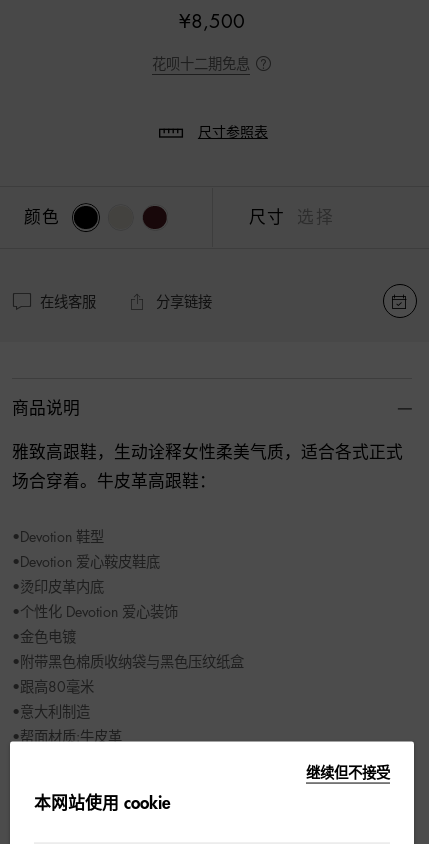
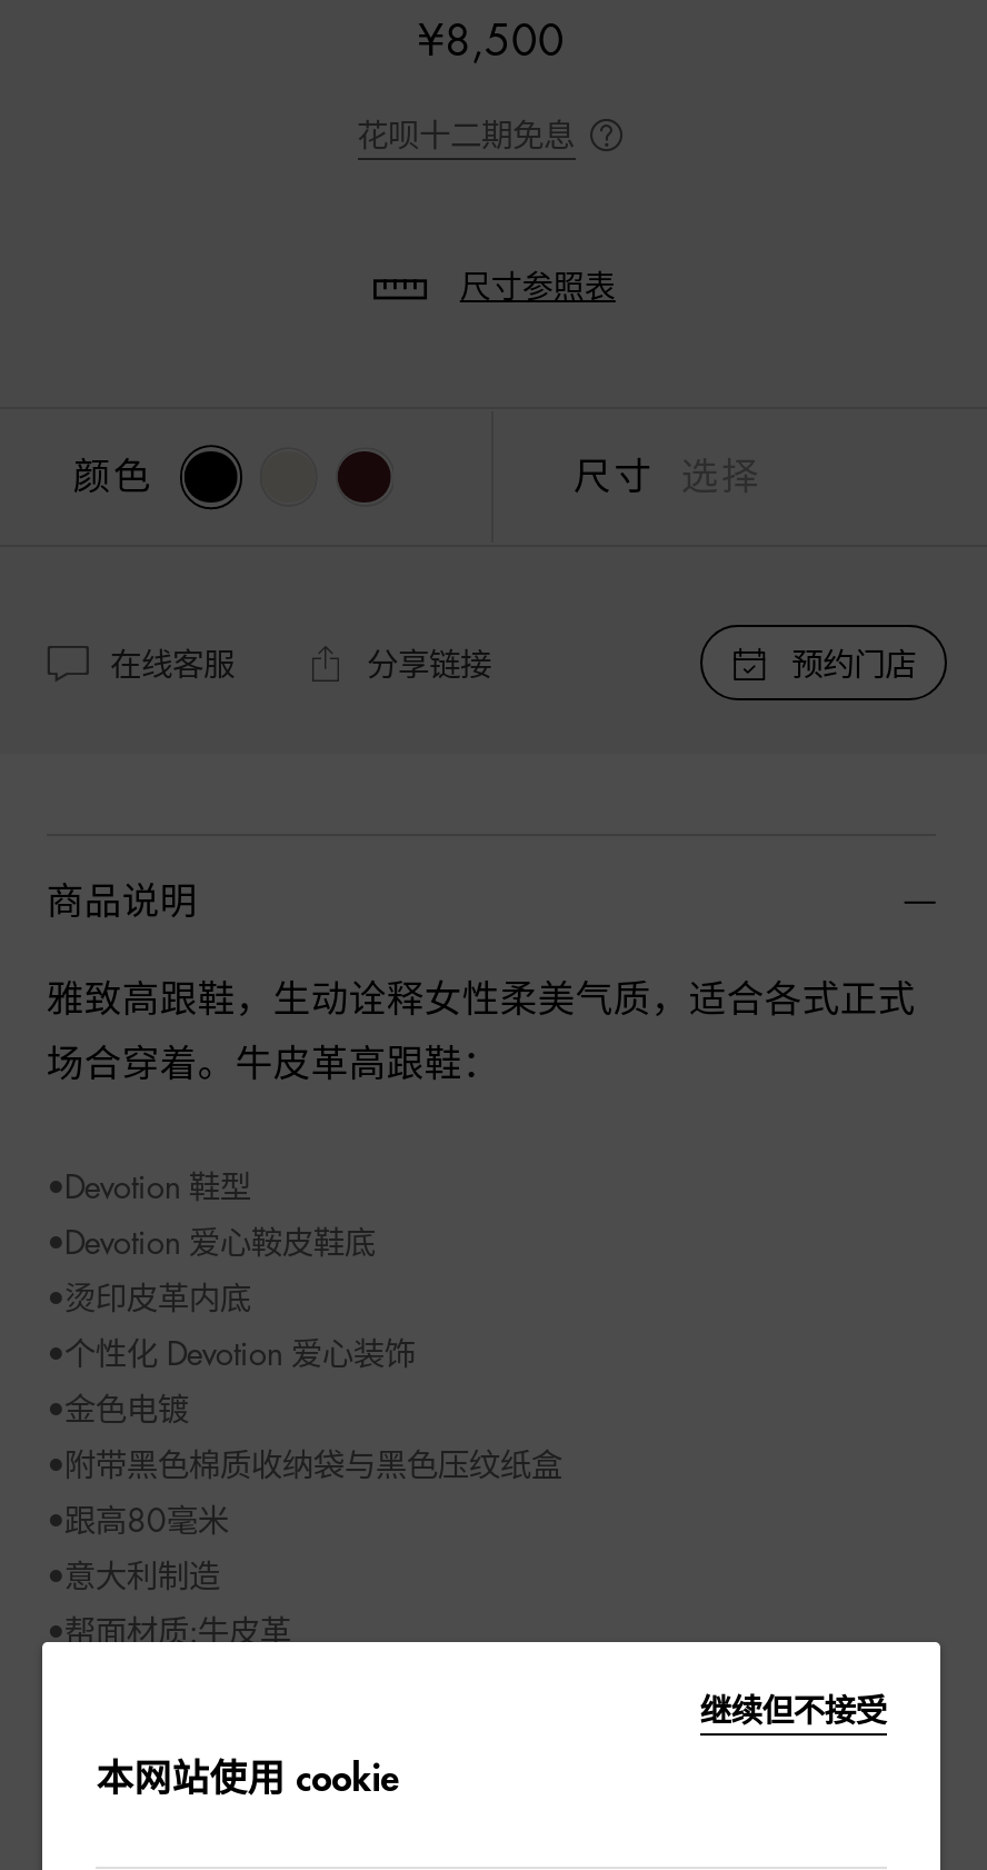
none -> [792,649,916,683] 预约门店

